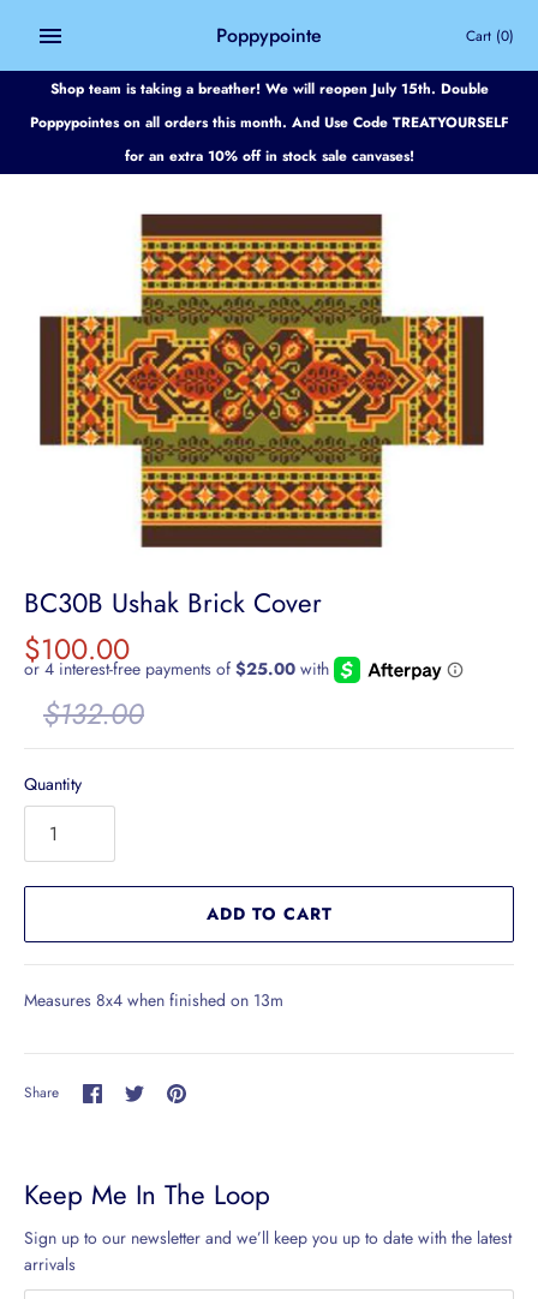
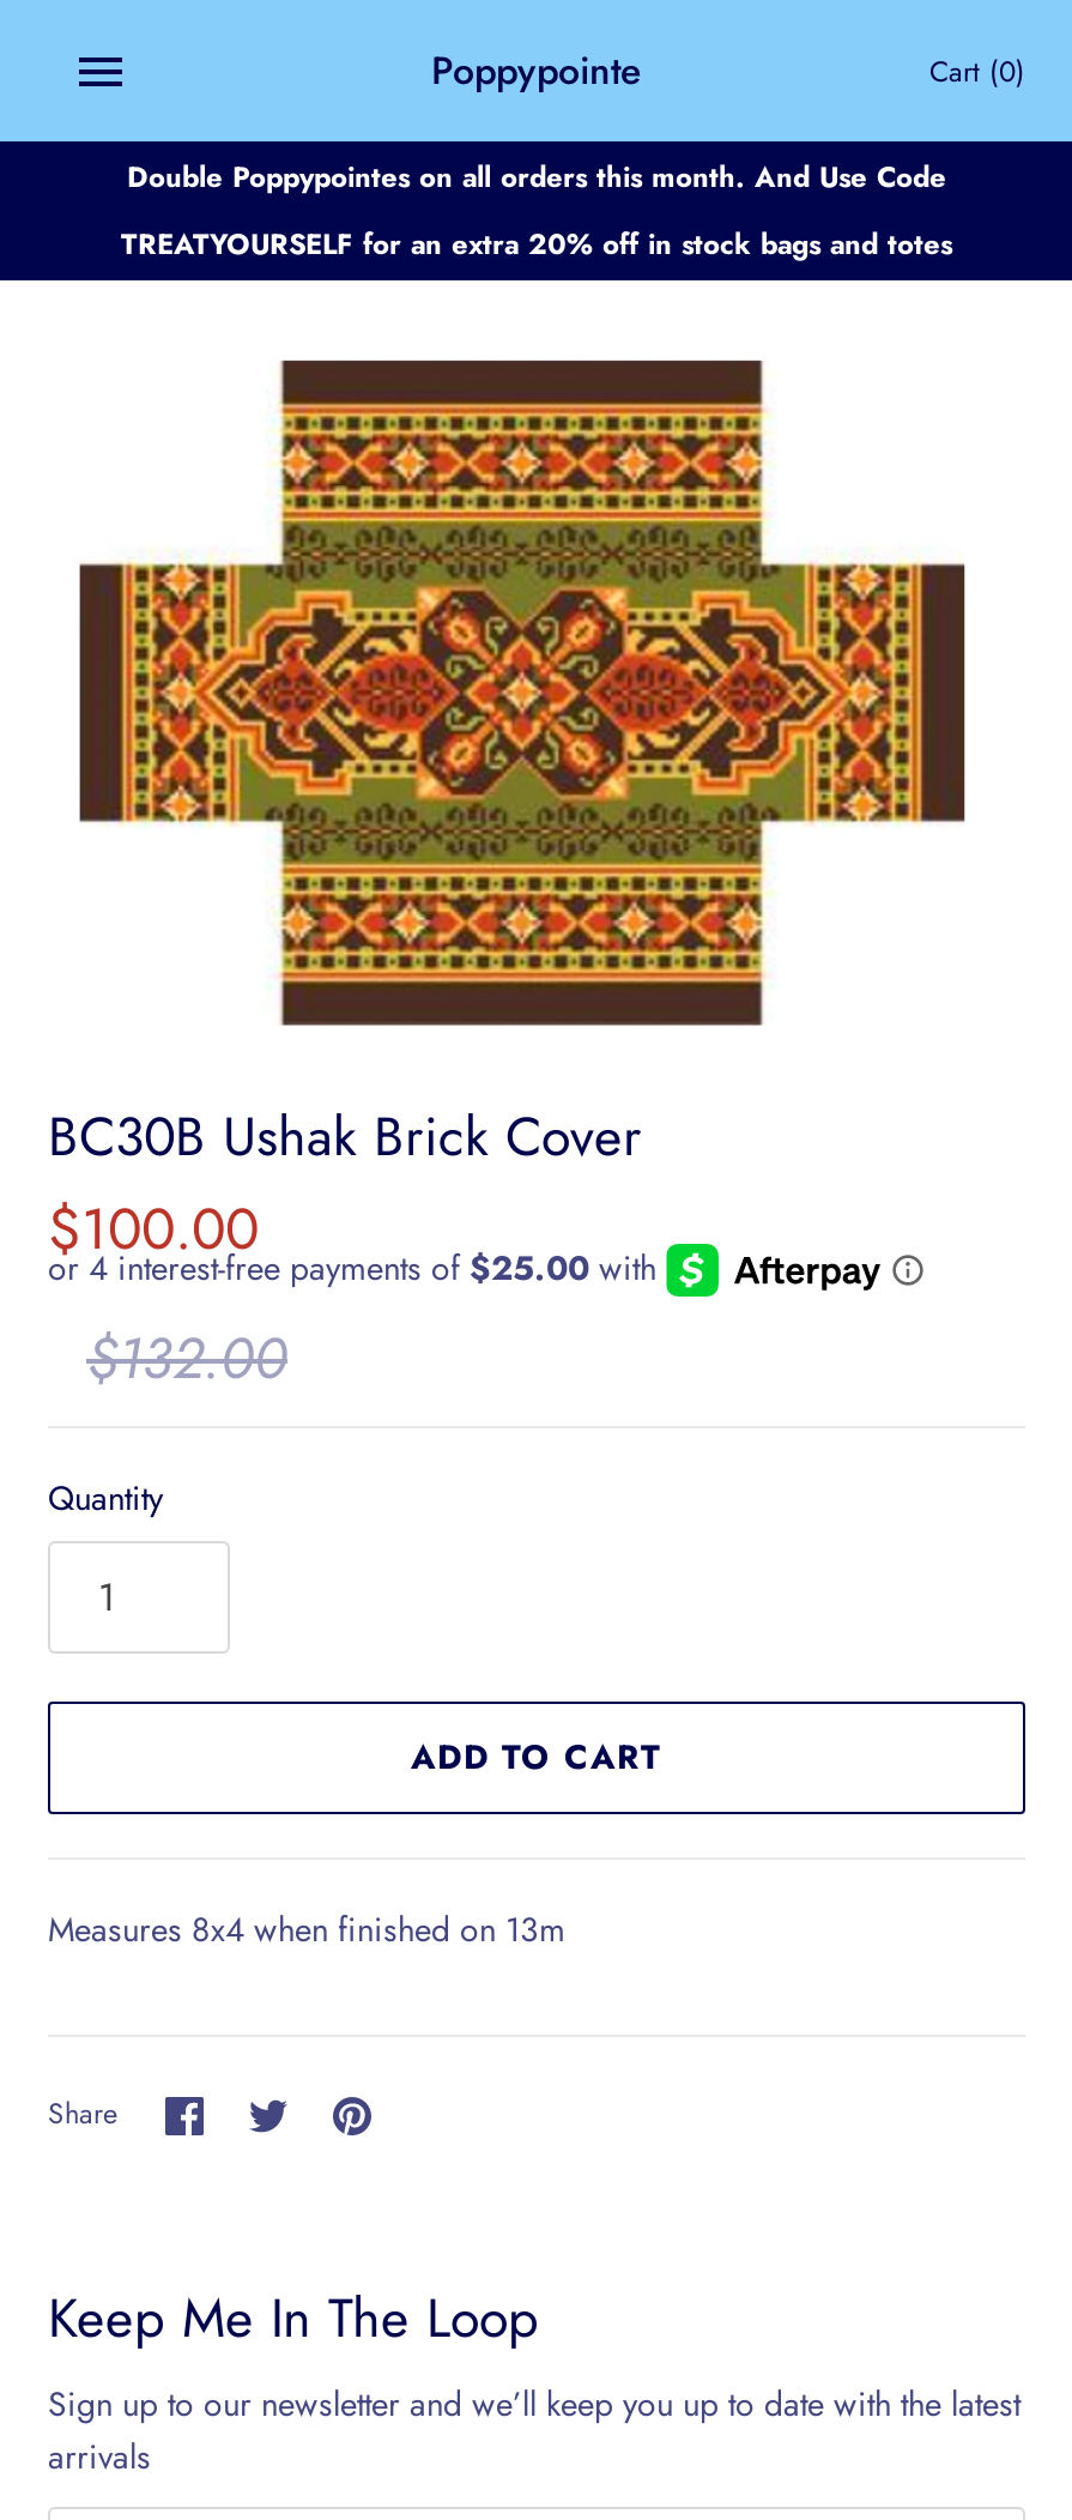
[29,78,509,166] Shop team is taking a breather! We will reopen July 15th. Double | Poppypointes on all orders this month. And Use Code TREATYOURSELF | for an extra 10% off in stock sale canvases! -> [121,156,952,264] Double Poppypointes on all orders this month. And Use Code | TREATYOURSELF for an extra 20% off in stock bags and totes

